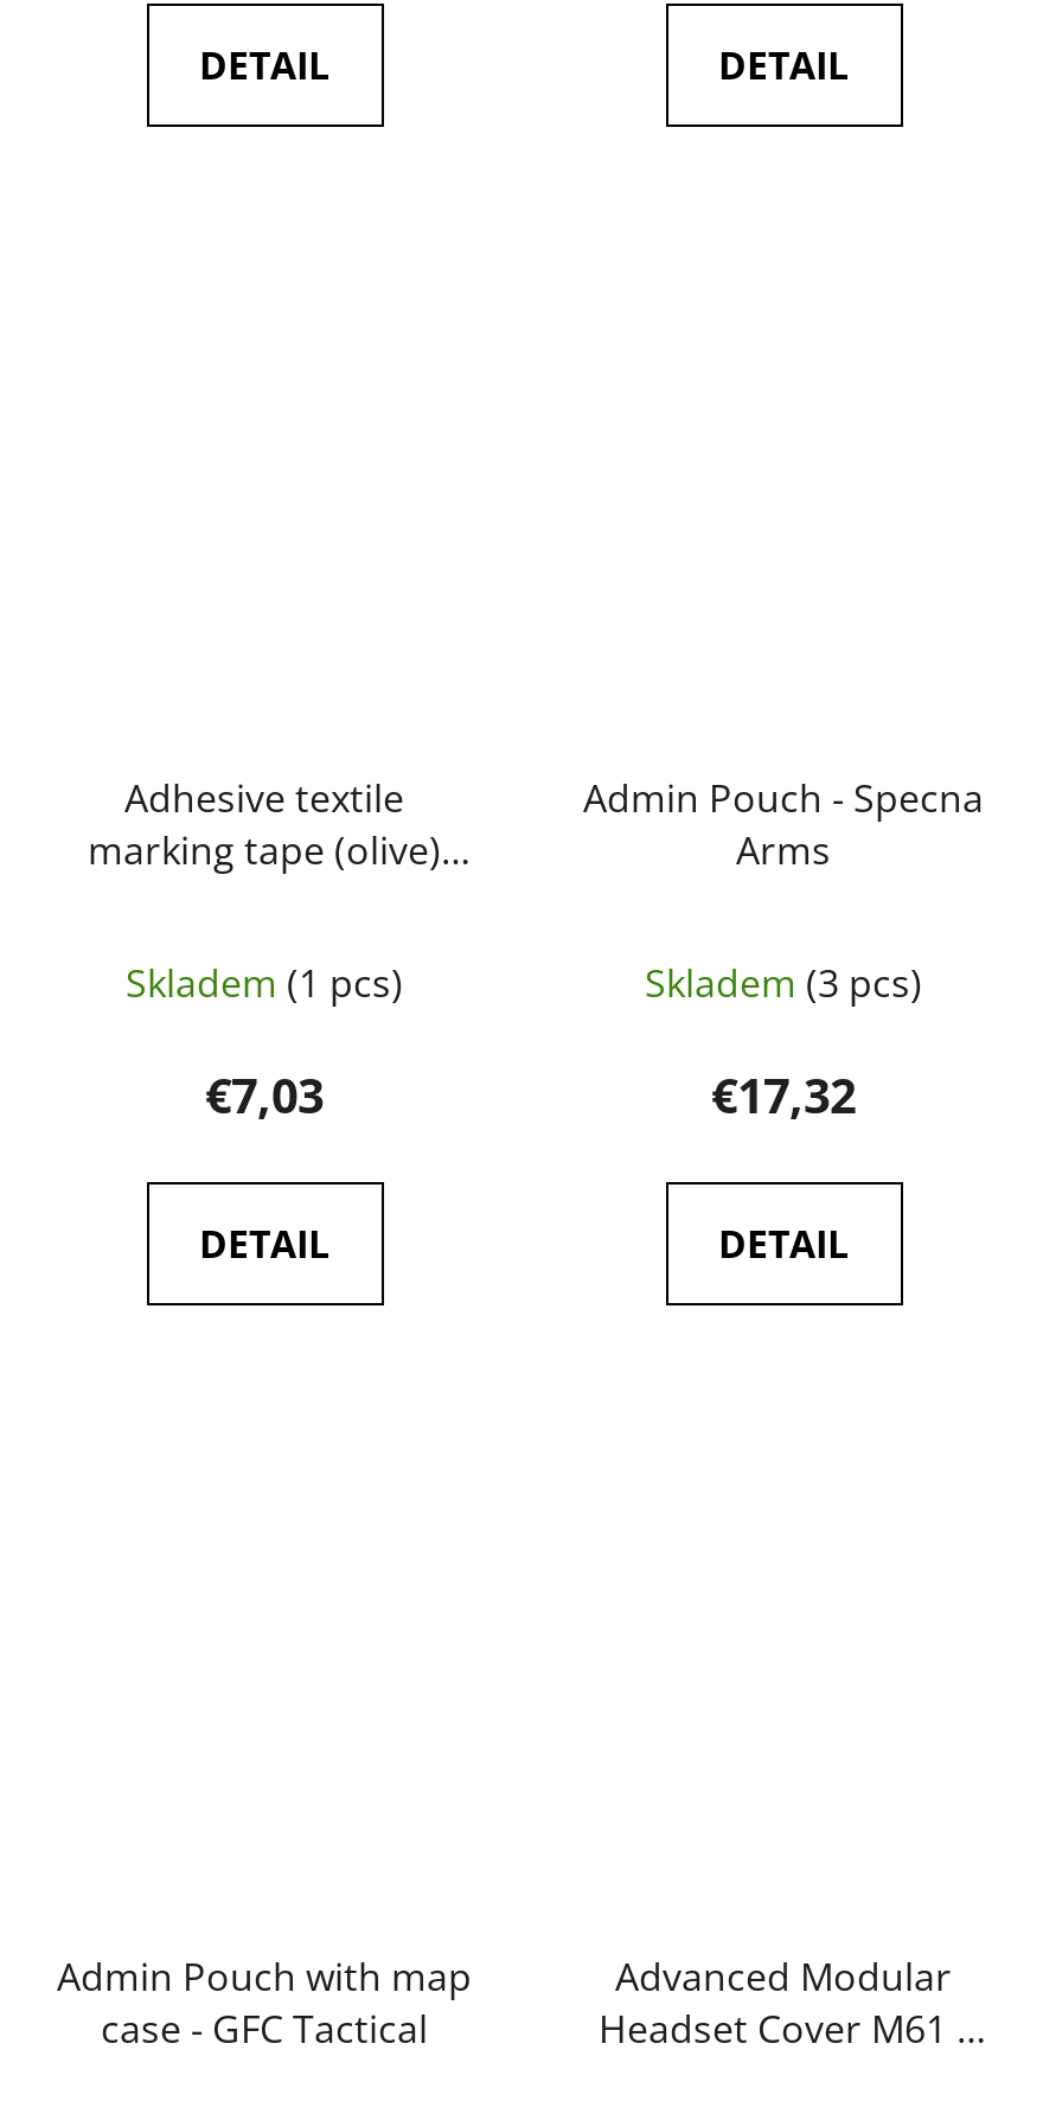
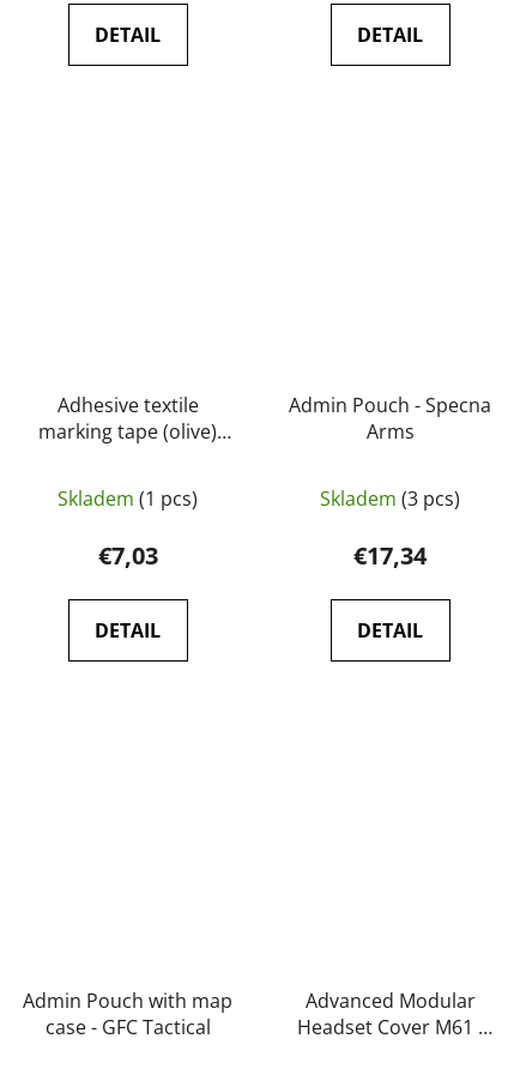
[711,1064,856,1128] €17,32 -> [353,539,427,572] €17,34

